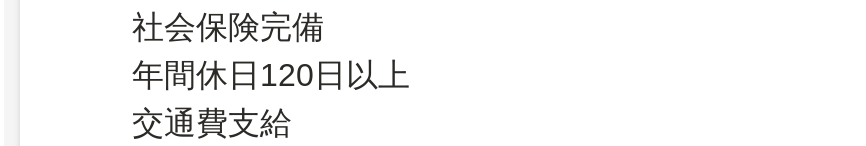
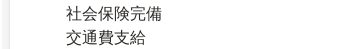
[132,57,410,91] 年間休日120日以上 -> none

